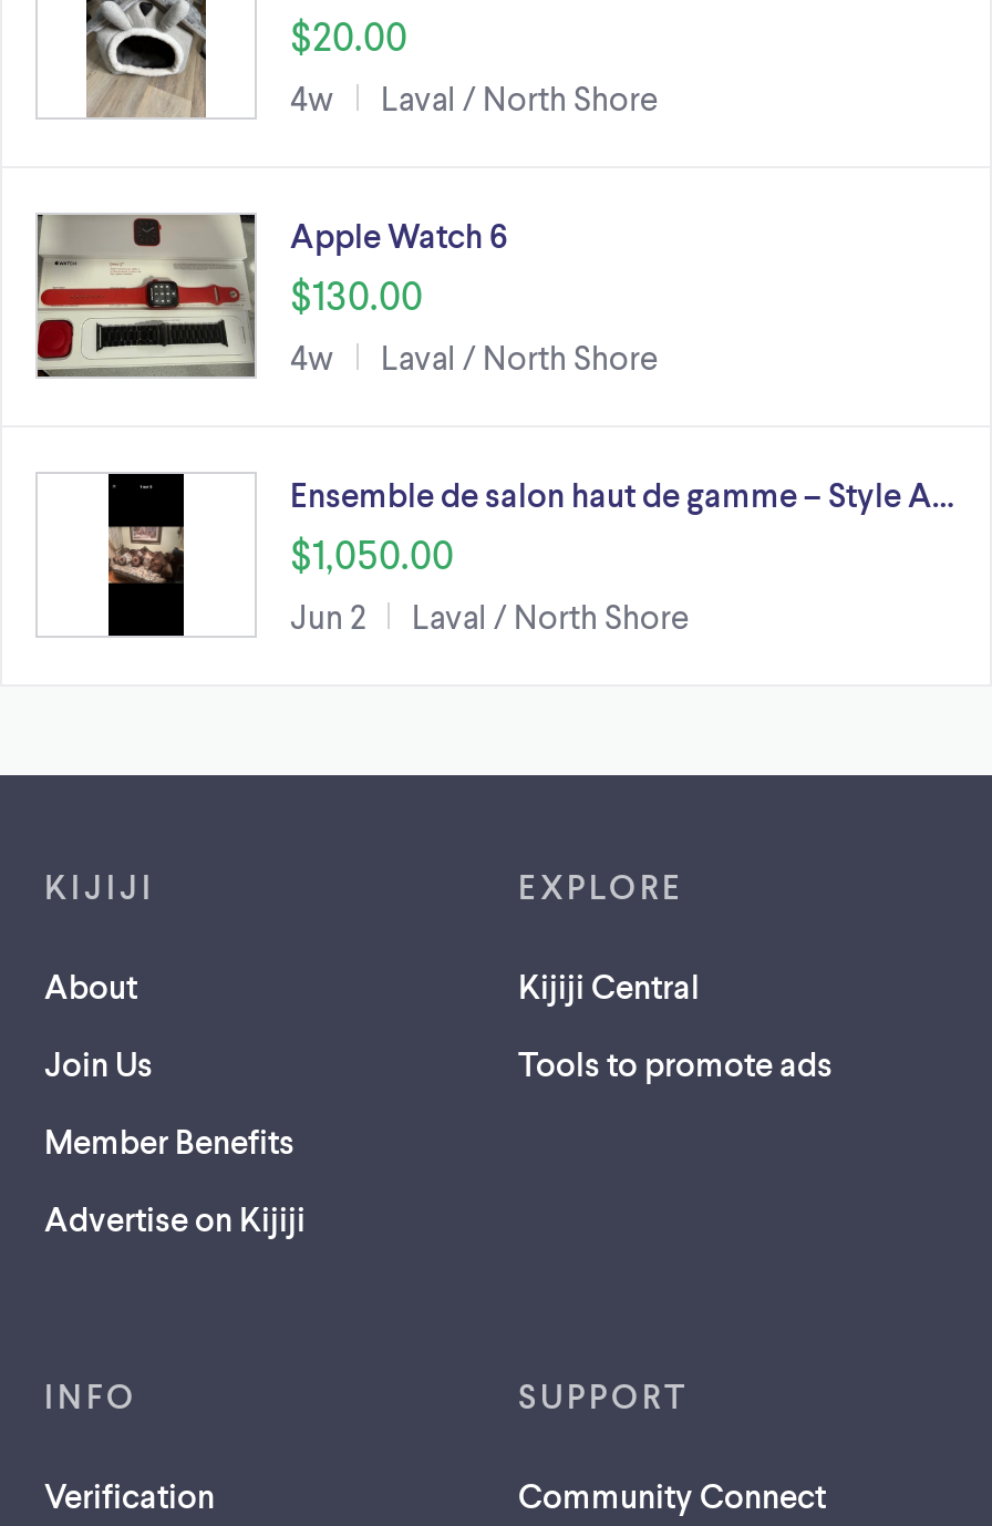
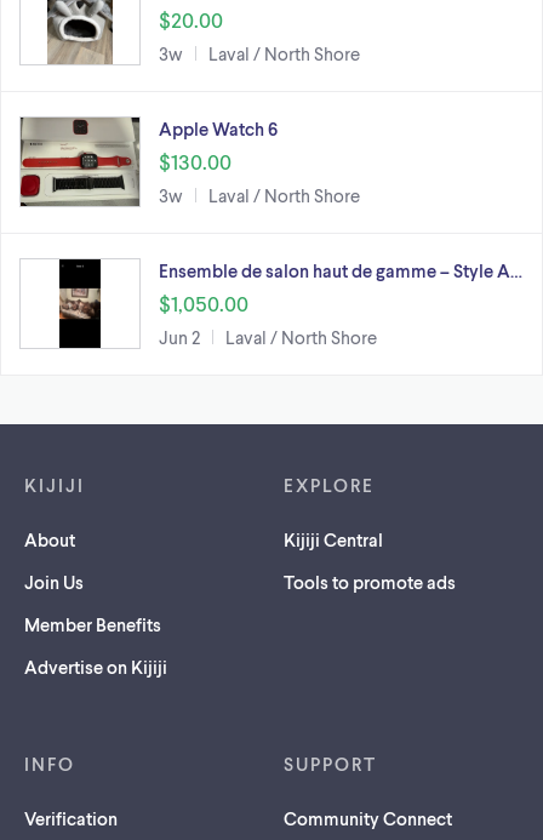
[290,78,658,118] 4w Laval / North Shore -> [159,43,360,64] 3w Laval / North Shore
[290,337,658,377] 4w Laval / North Shore -> [159,184,360,206] 3w Laval / North Shore

